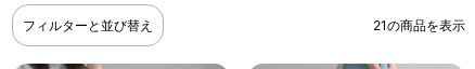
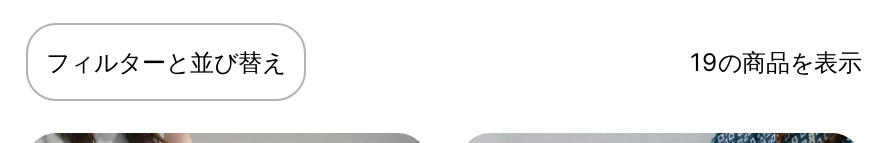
[373,17,465,33] 21の商品を表示 -> [690,47,862,77] 19の商品を表示

